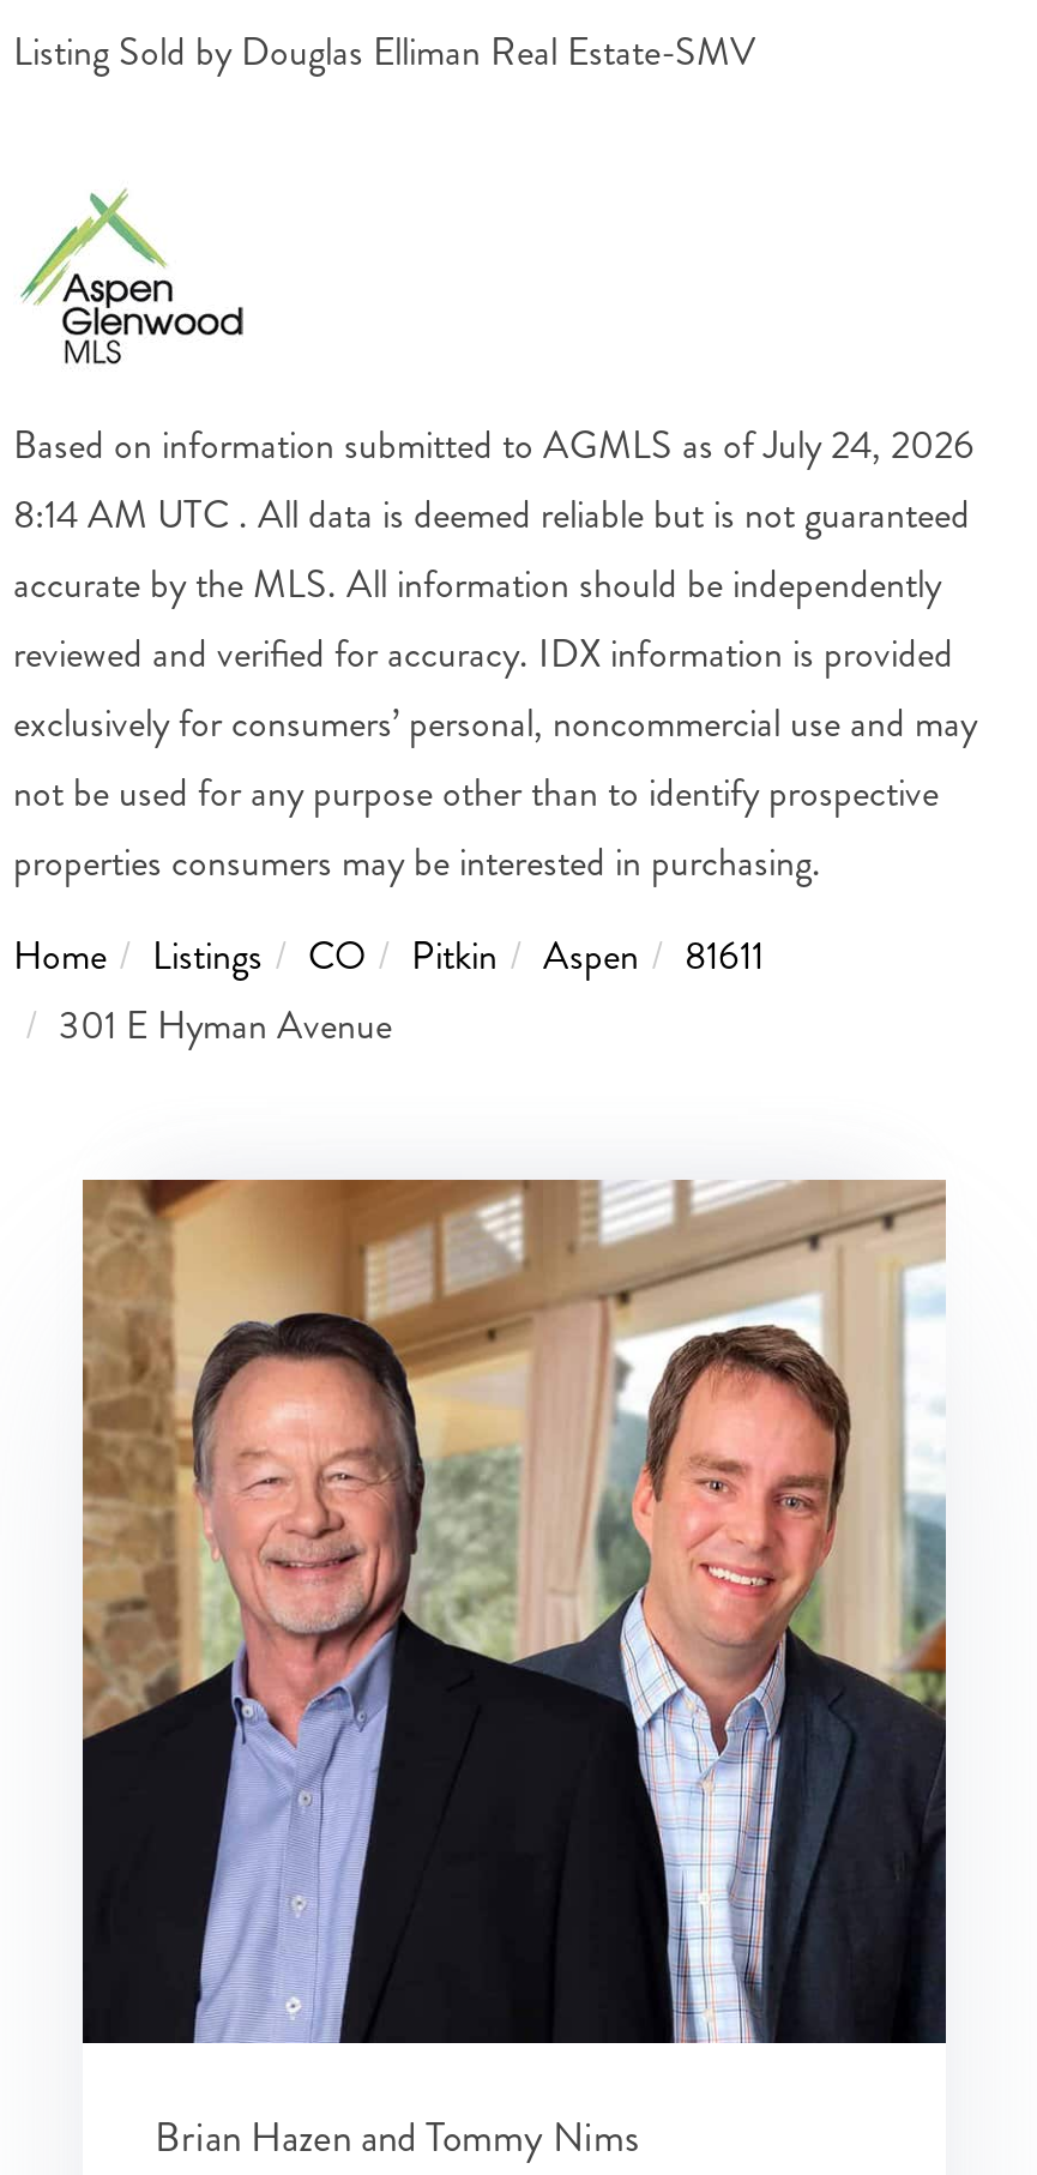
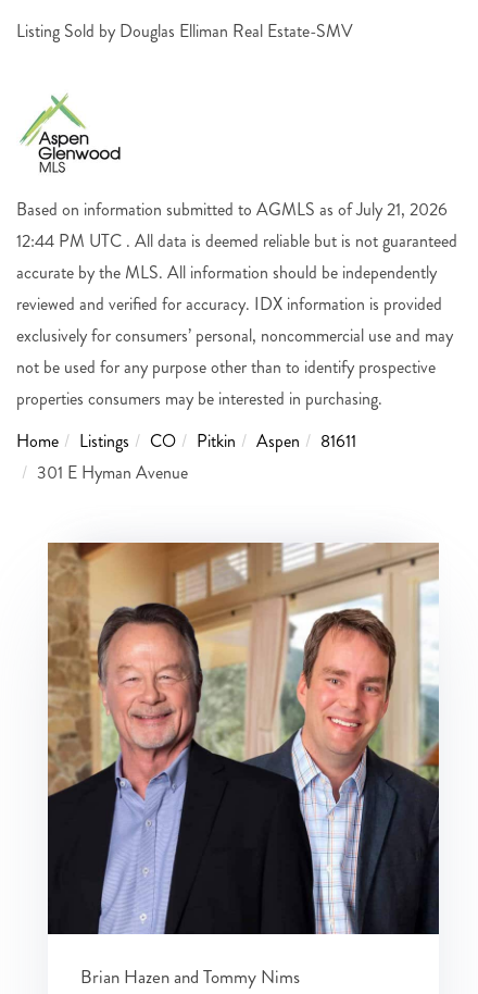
[13,416,975,471] Based on information submitted to AGMLS as of July 24, 2026 -> [16,196,448,221] Based on information submitted to AGMLS as of July 21, 2026
[13,486,970,541] 8:14 AM UTC . All data is deemed reliable but is not guaranteed -> [16,228,457,253] 12:44 PM UTC . All data is deemed reliable but is not guaranteed

